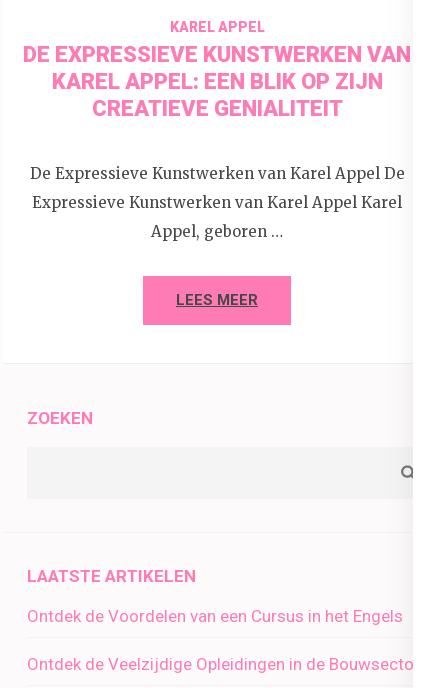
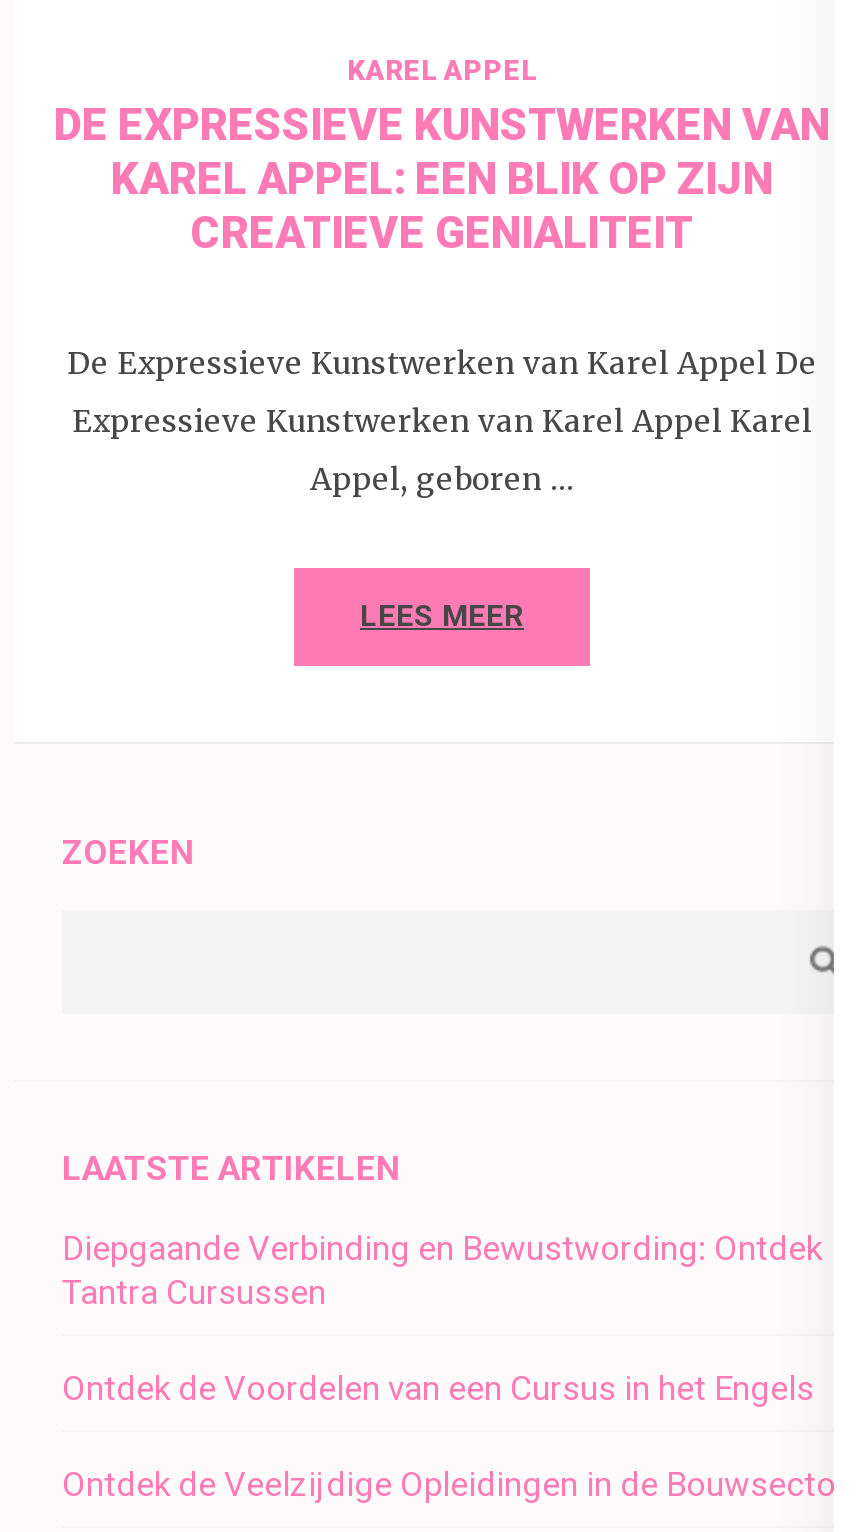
none -> [62,1229,822,1313] Diepgaande Verbinding en Bewustwording: Ontdek | Tantra Cursussen

